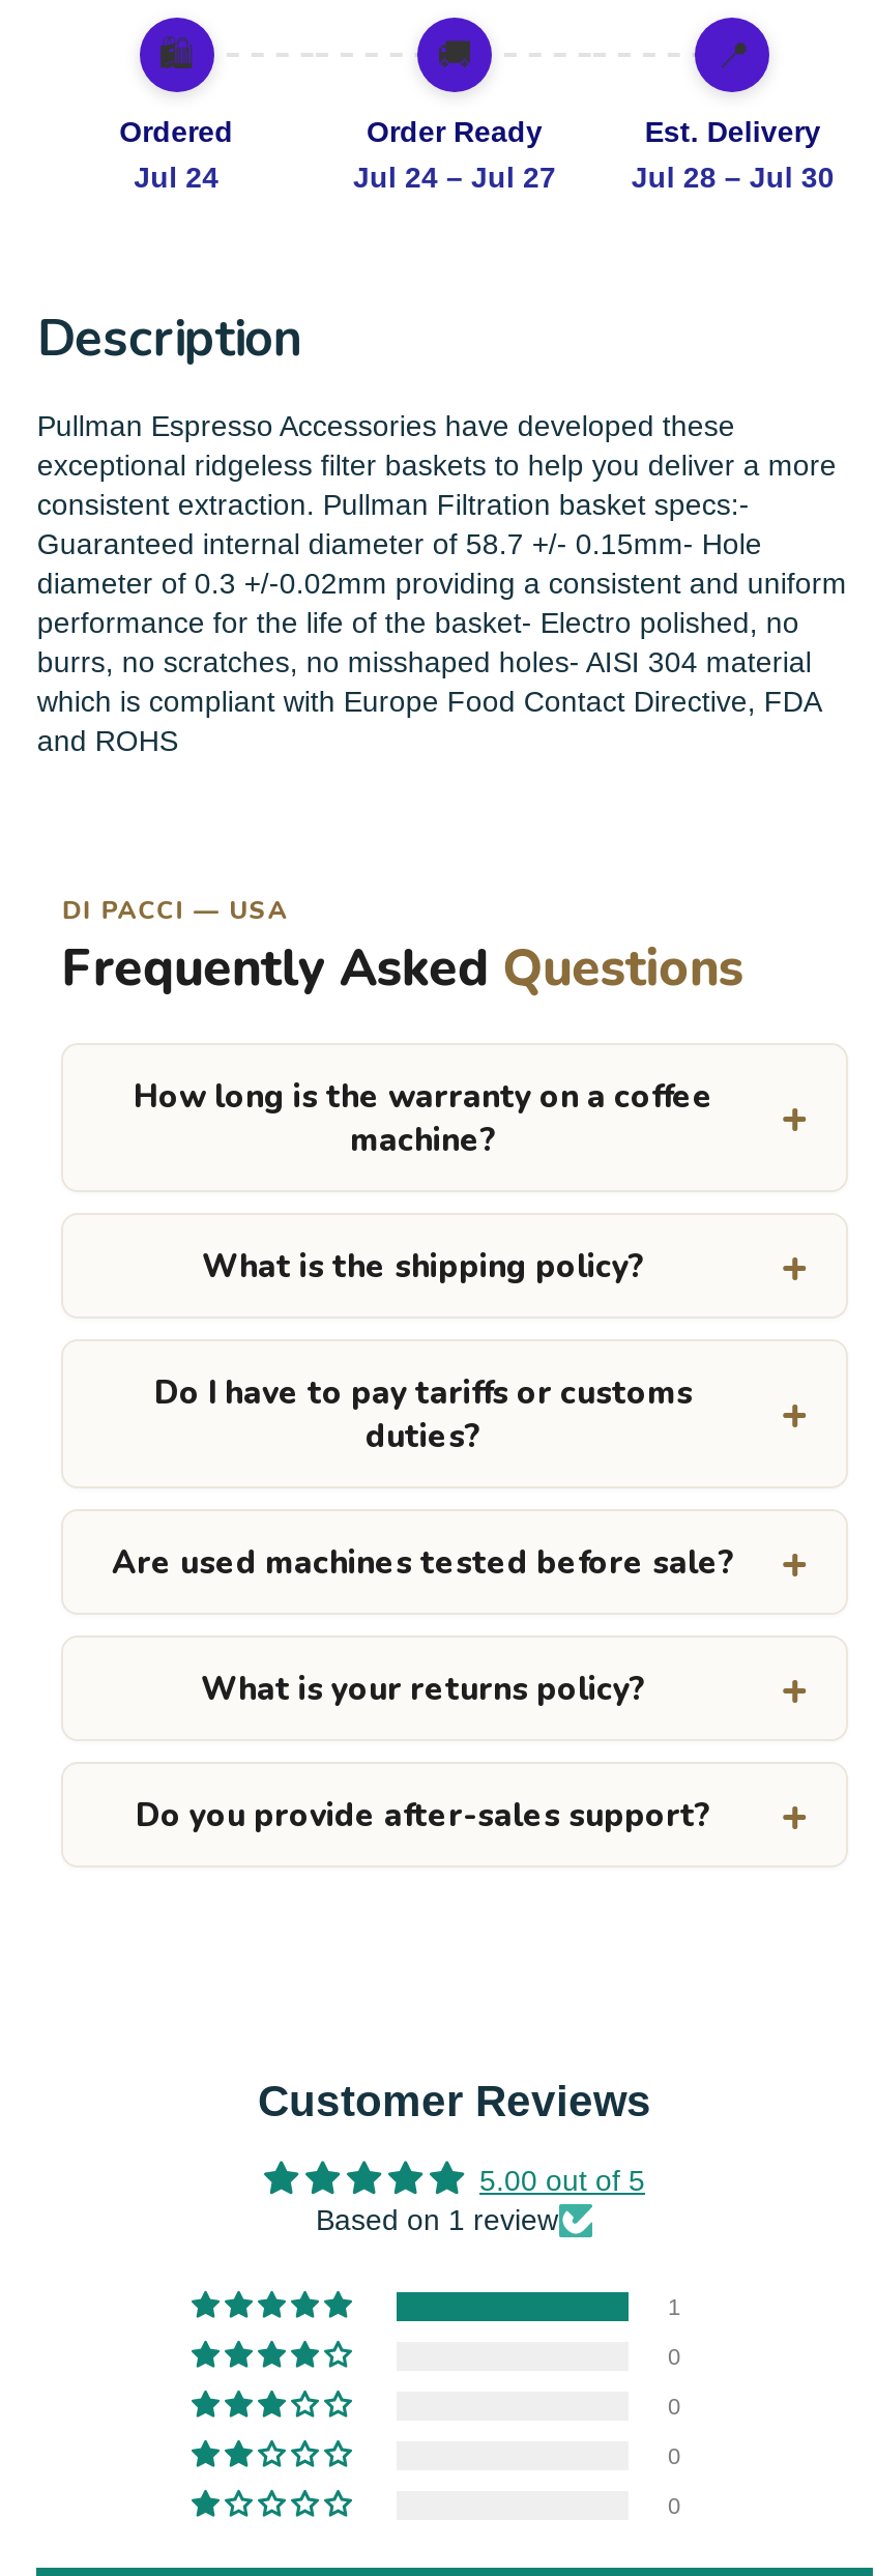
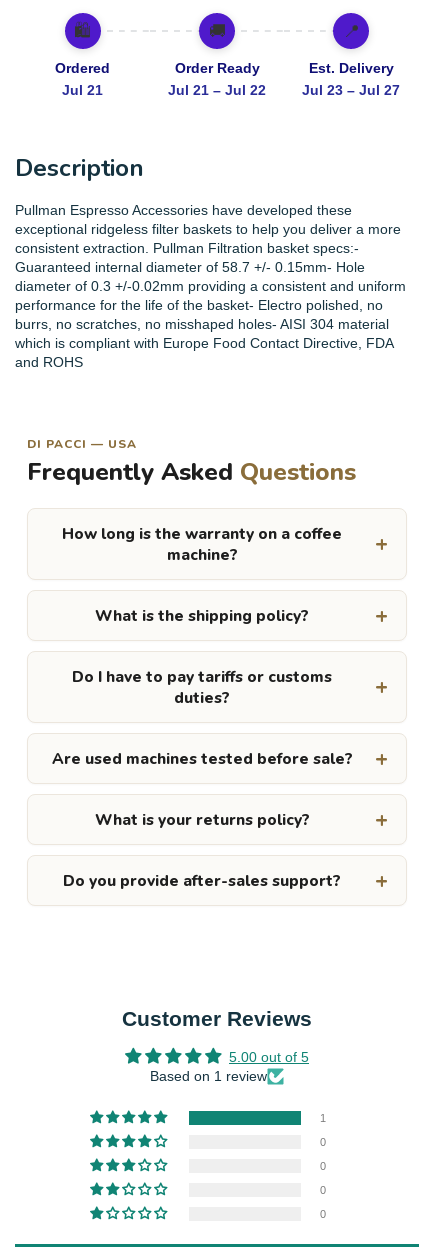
[134,161,219,194] Jul 24 -> [62,82,103,98] Jul 21
[353,161,556,194] Jul 24 – Jul 27 -> [168,82,266,98] Jul 21 – Jul 22
[631,161,834,194] Jul 28 – Jul 30 -> [302,82,400,98] Jul 23 – Jul 27

